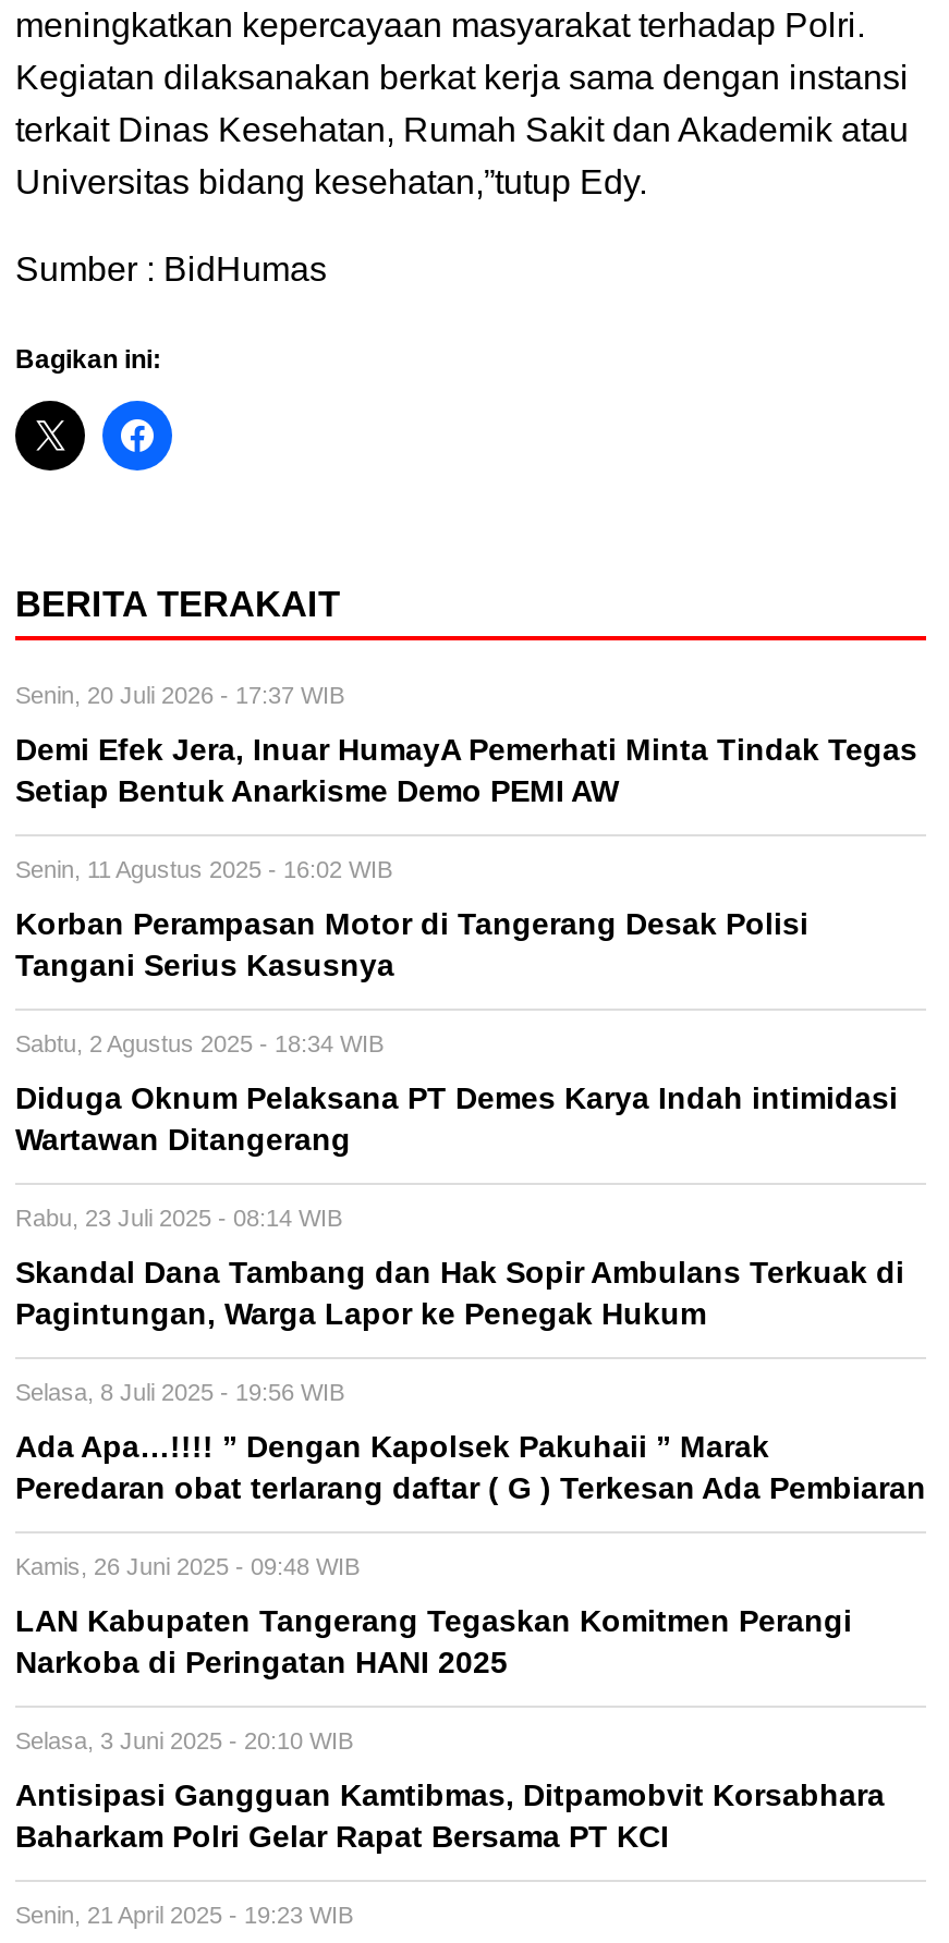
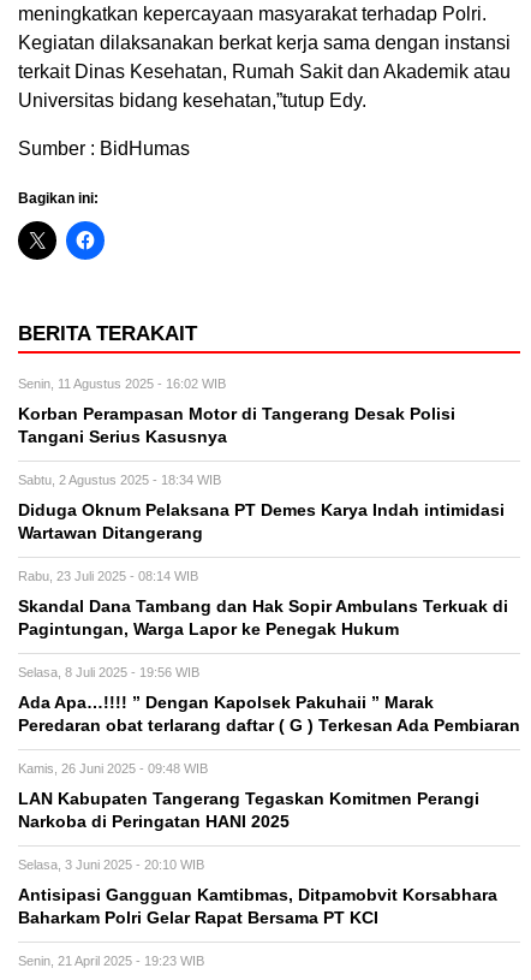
[15,683,917,809] Senin, 20 Juli 2026 - 17:37 WIB | Demi Efek Jera, Inuar HumayA Pemerhati Minta Tindak Tegas | Setiap Bentuk Anarkisme Demo PEMI AW -> none

